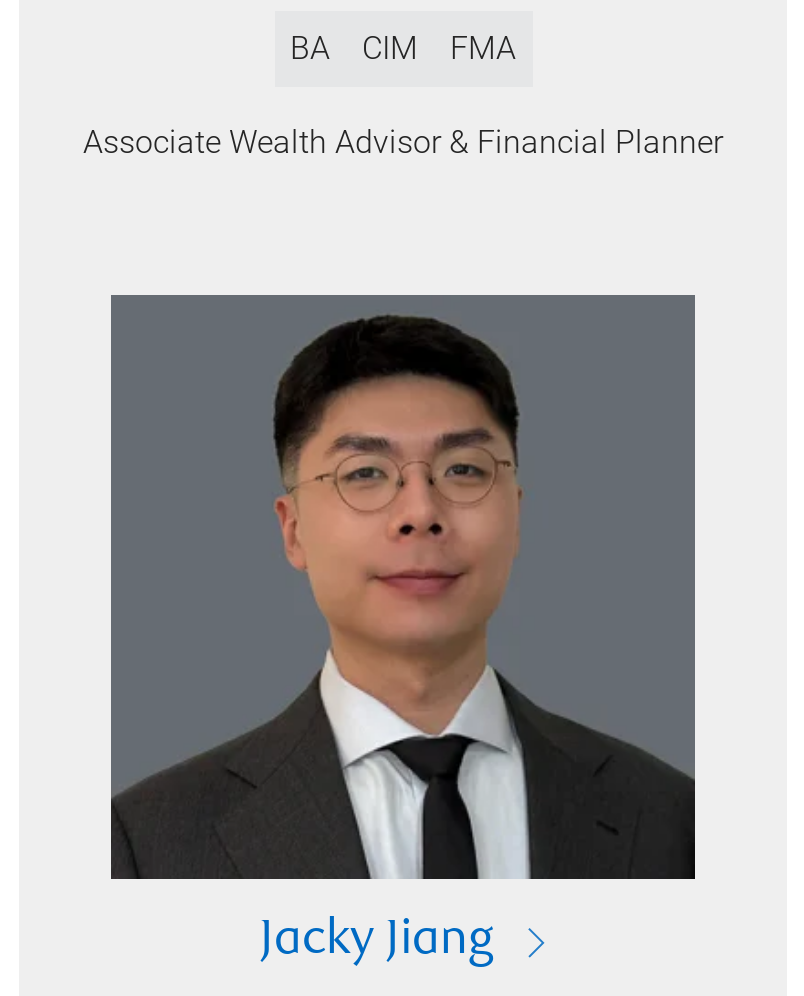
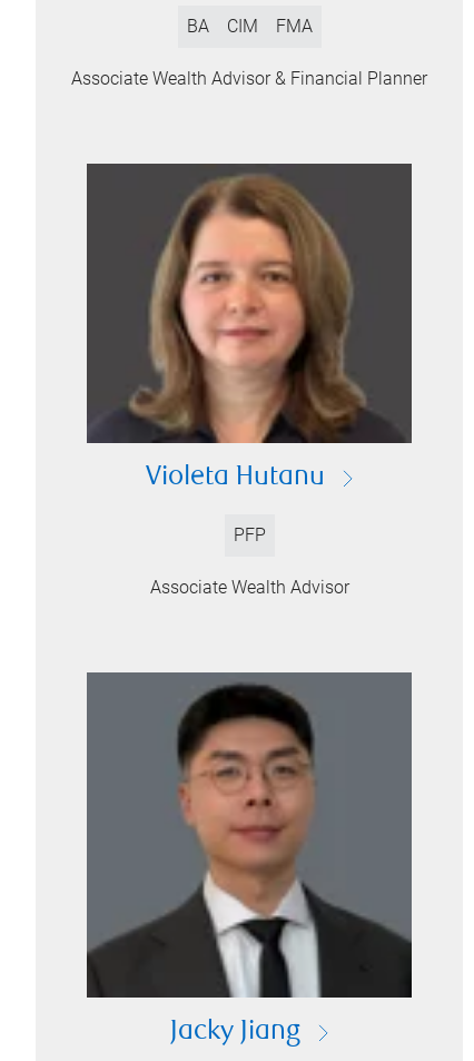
none -> [88,165,412,598] [image] | Violeta Hutanu | PFP | Associate Wealth Advisor

